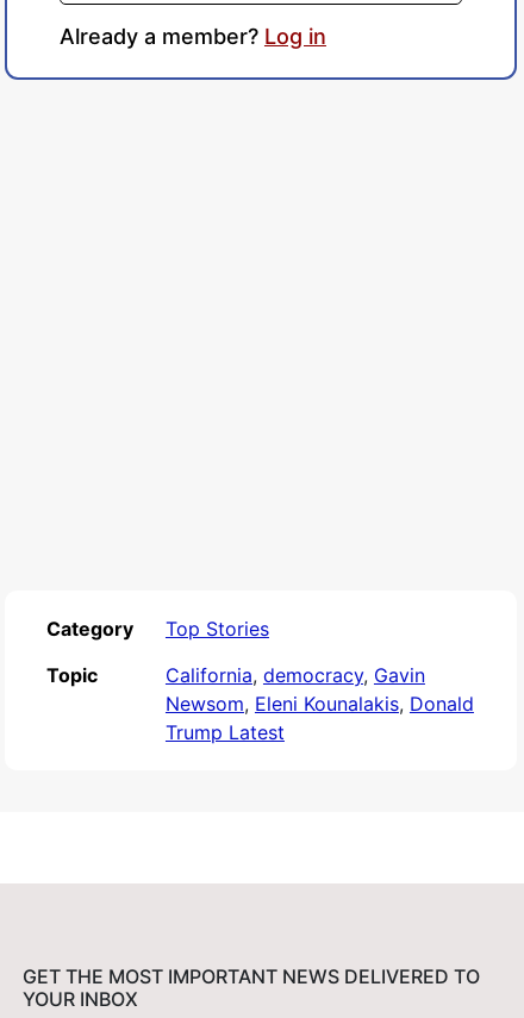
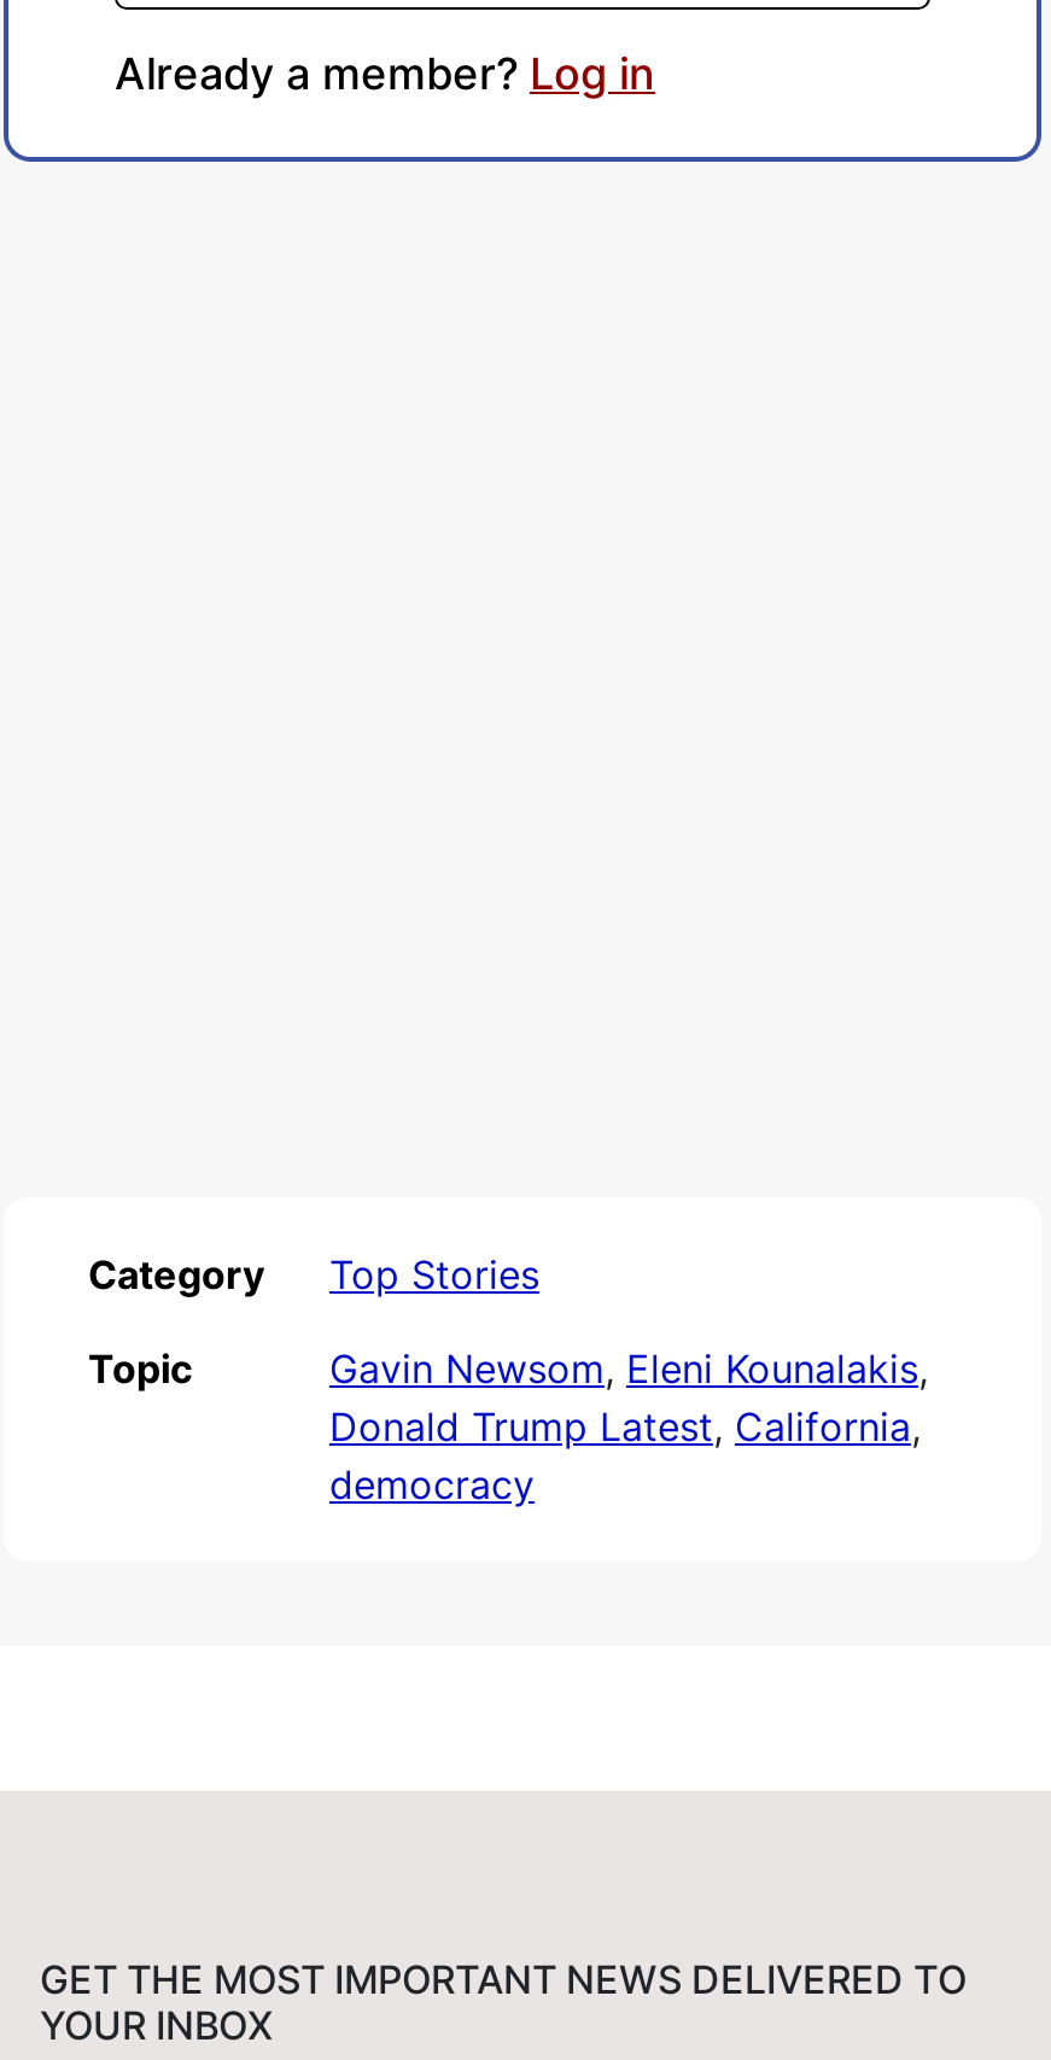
[166,663,474,744] California, democracy, Gavin | Newsom, Eleni Kounalakis, Donald | Trump Latest -> [329,1344,928,1508] Gavin Newsom, Eleni Kounalakis, | Donald Trump Latest, California, | democracy

